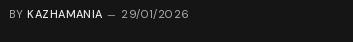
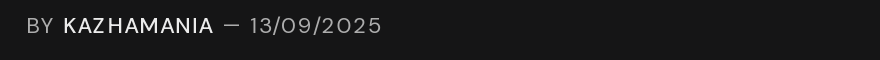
[9,6,190,20] BY KAZHAMANIA 29/01/2026 -> [26,10,383,38] BY KAZHAMANIA 13/09/2025

